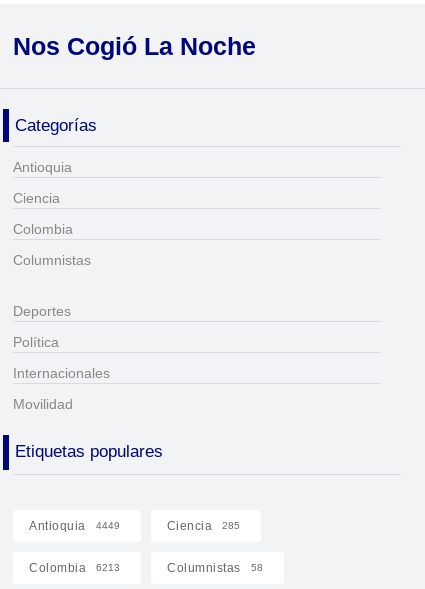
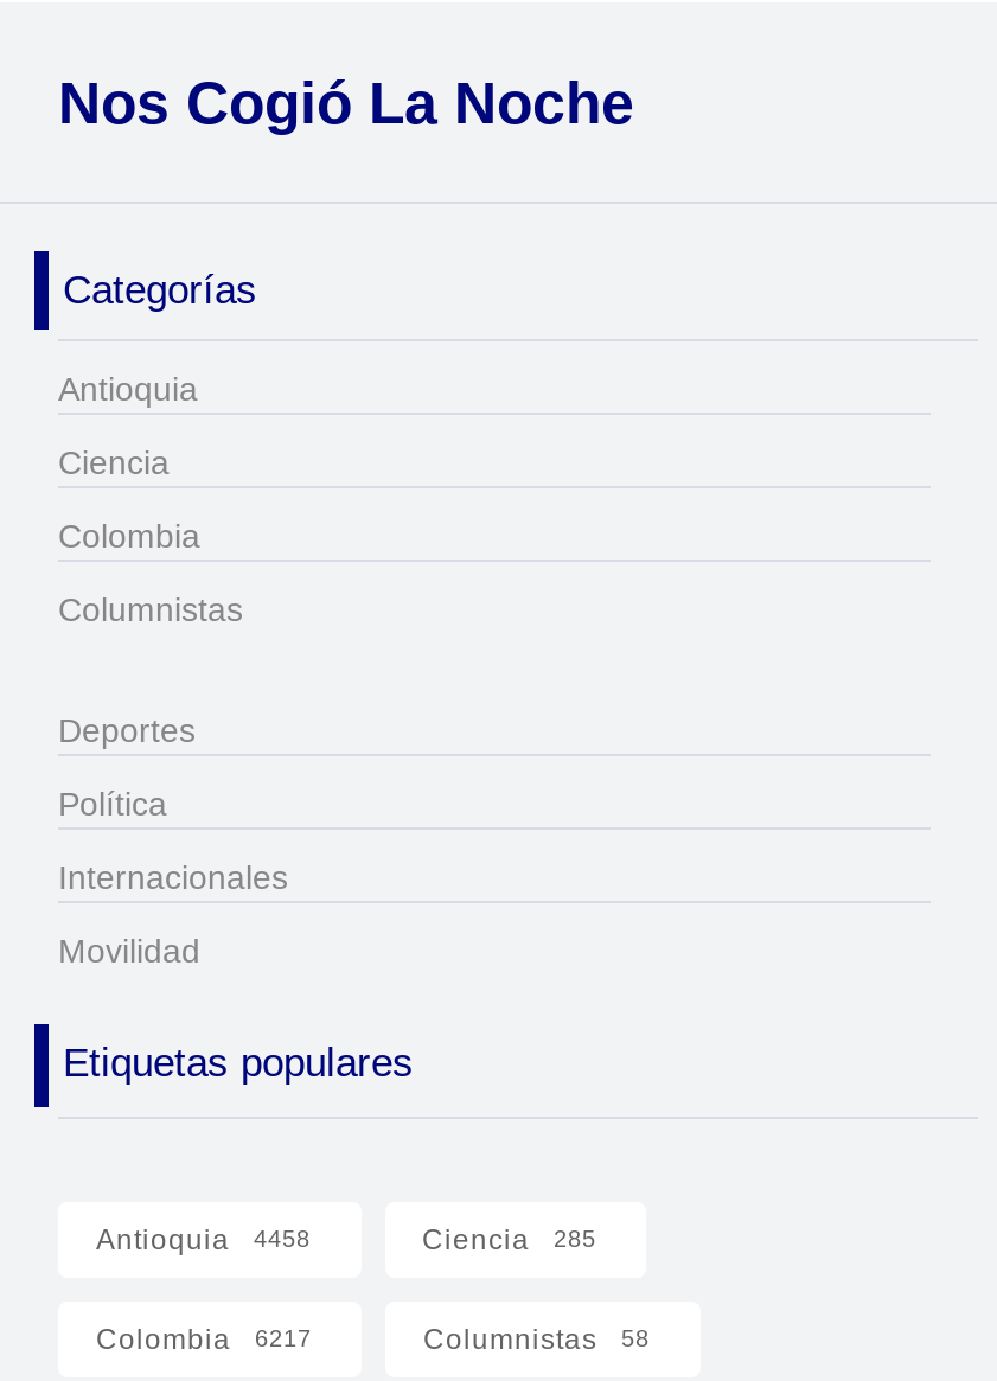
[29,519,119,533] Antioquia 4449 -> [96,1224,311,1257] Antioquia 4458
[29,561,120,575] Colombia 6213 -> [96,1323,312,1357] Colombia 6217

